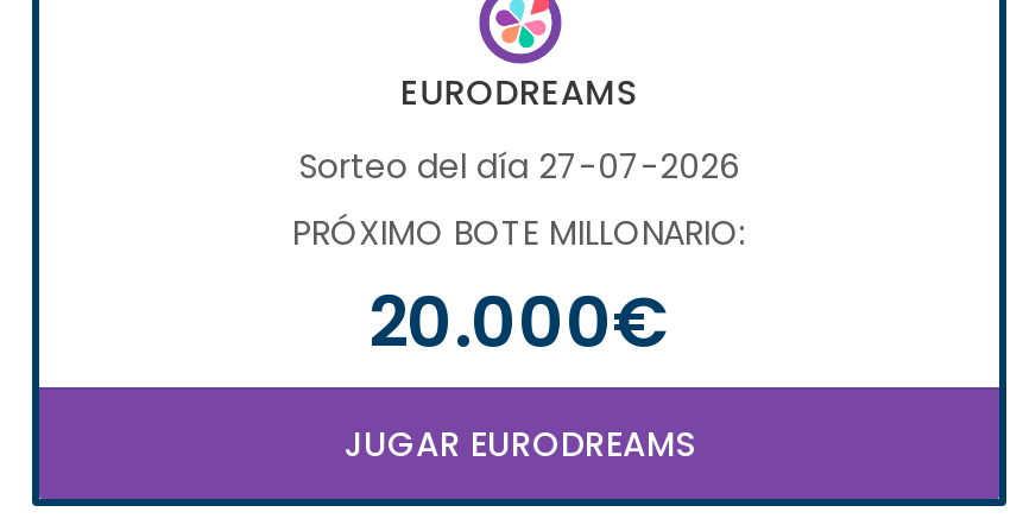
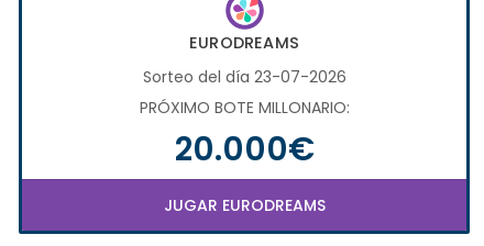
[298,141,740,189] Sorteo del día 27-07-2026 -> [142,65,346,87] Sorteo del día 23-07-2026

